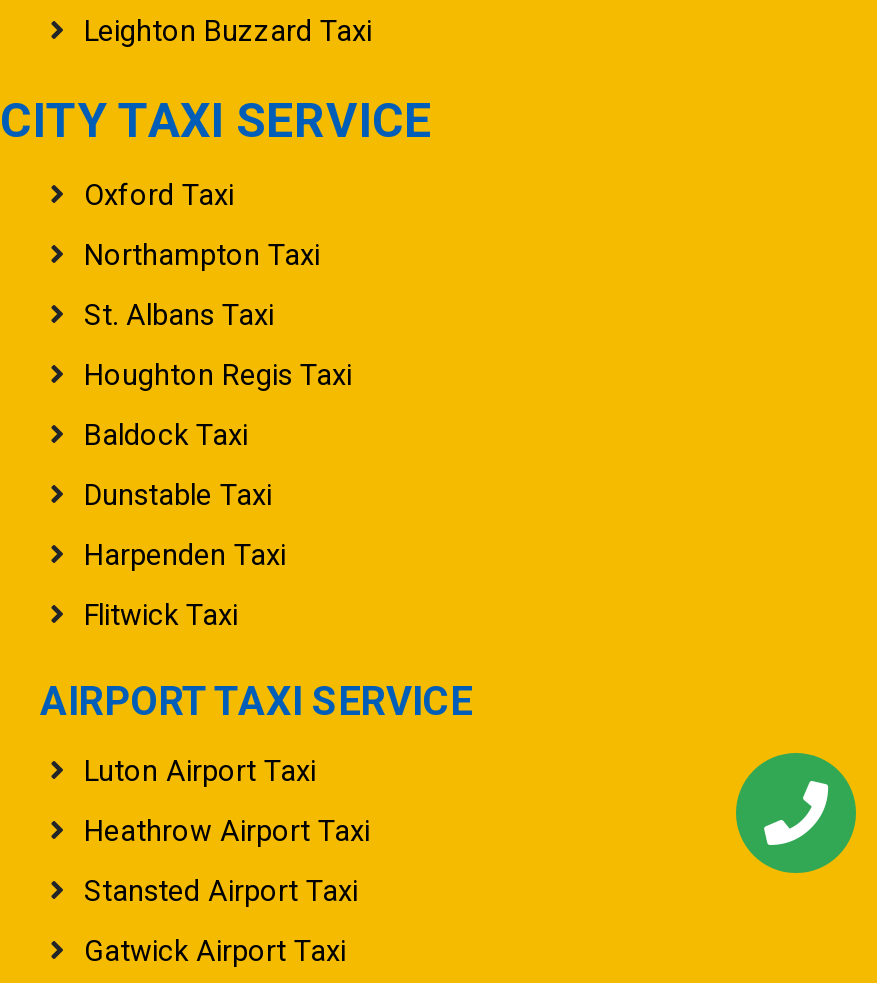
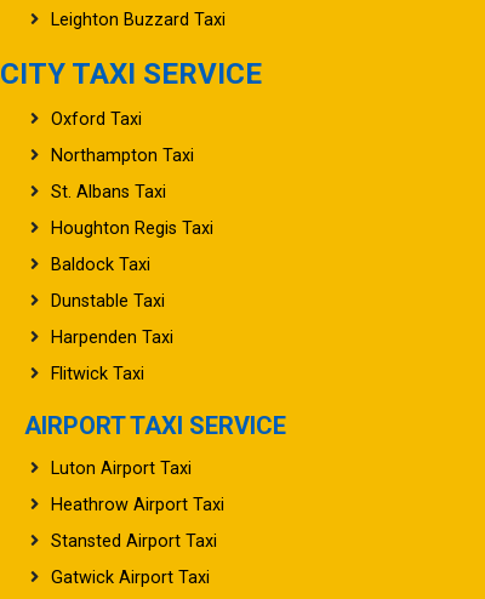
[734,751,858,875] [image] -> none

